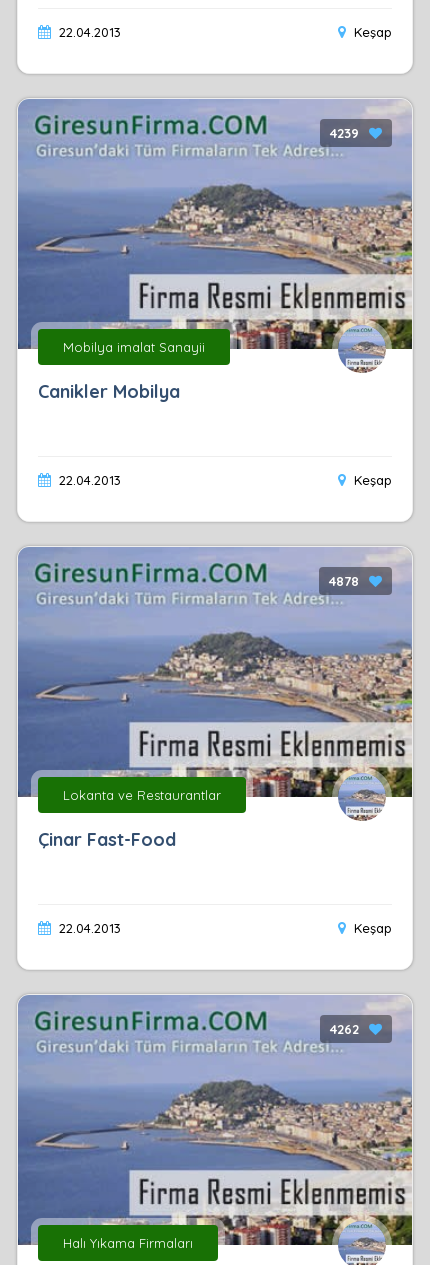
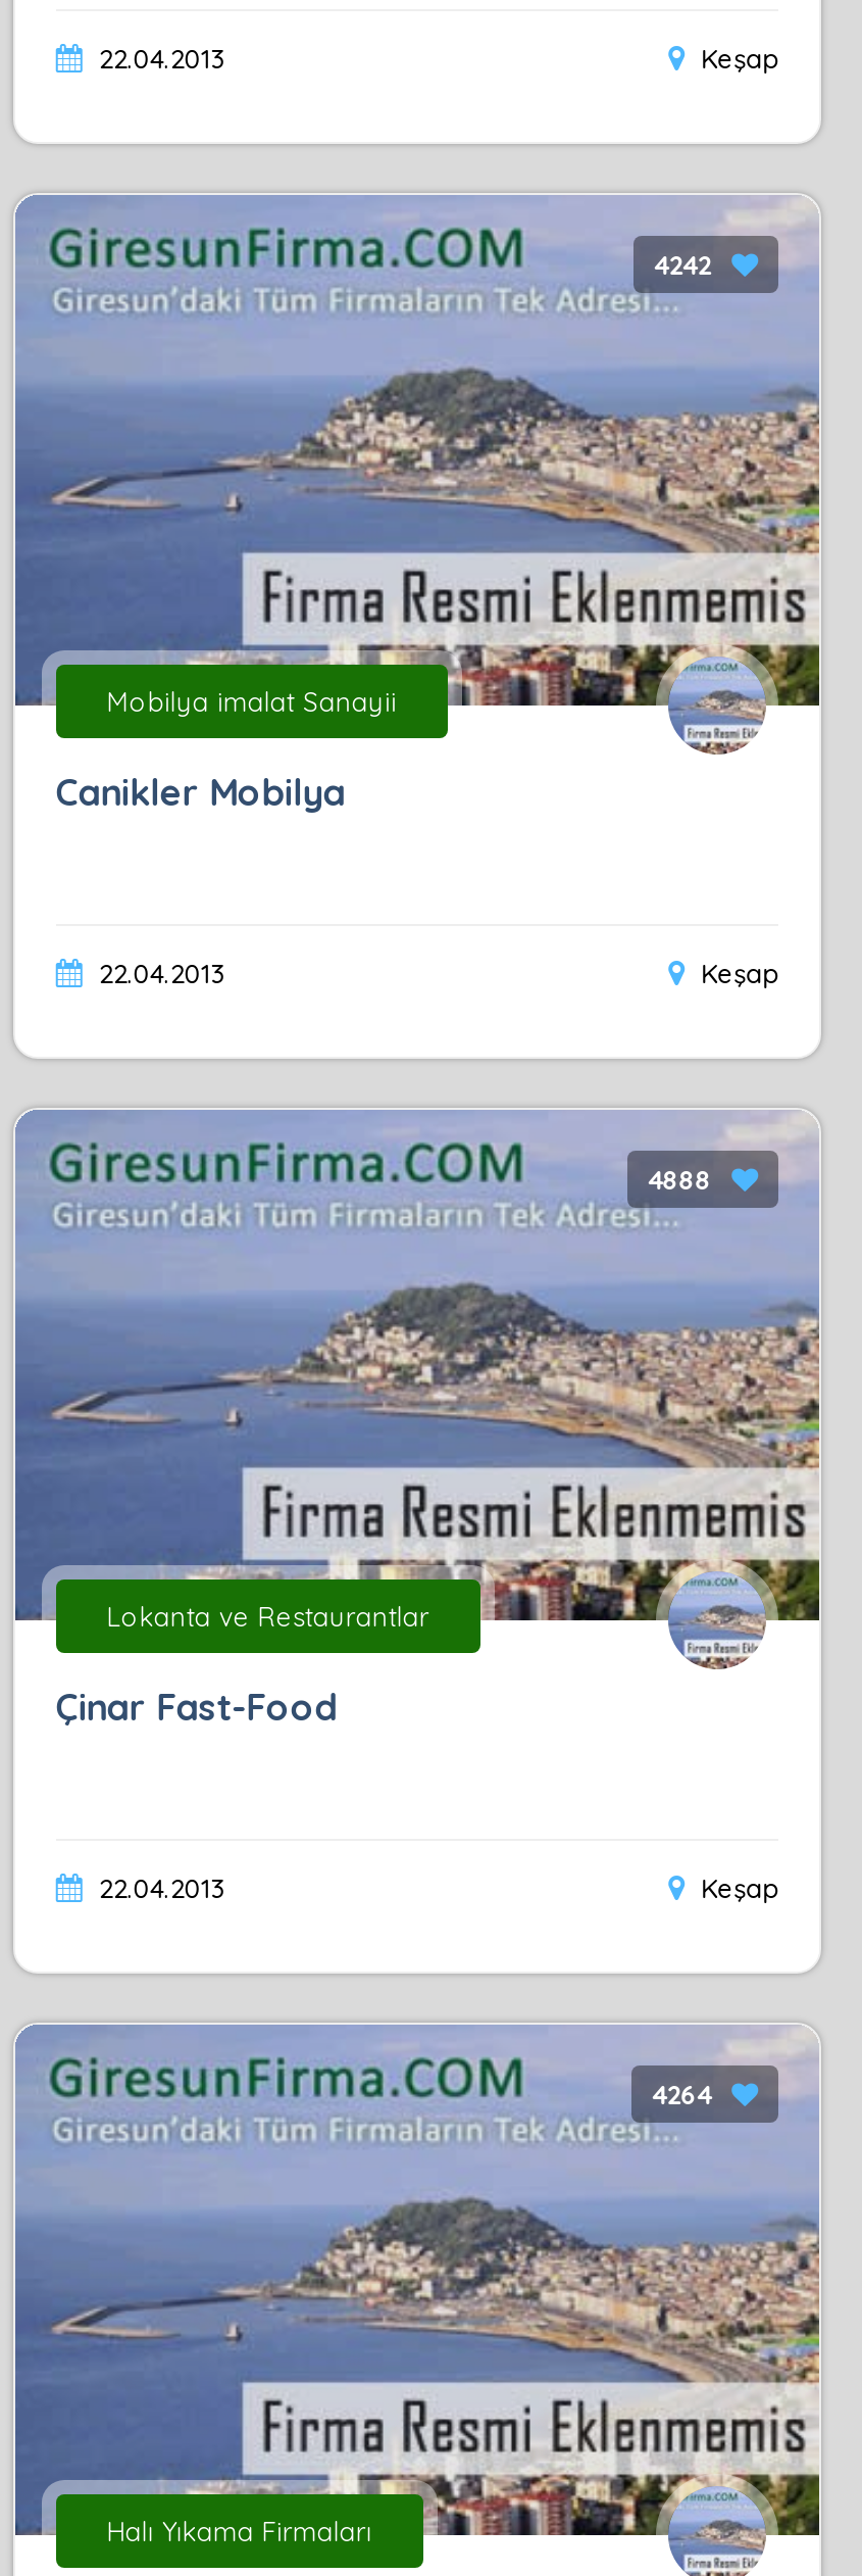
[330,125,359,141] 4239 -> [654,248,711,281] 4242
[329,573,359,589] 4878 -> [648,1163,711,1196] 4888
[330,1021,359,1037] 4262 -> [652,2078,711,2110] 4264

